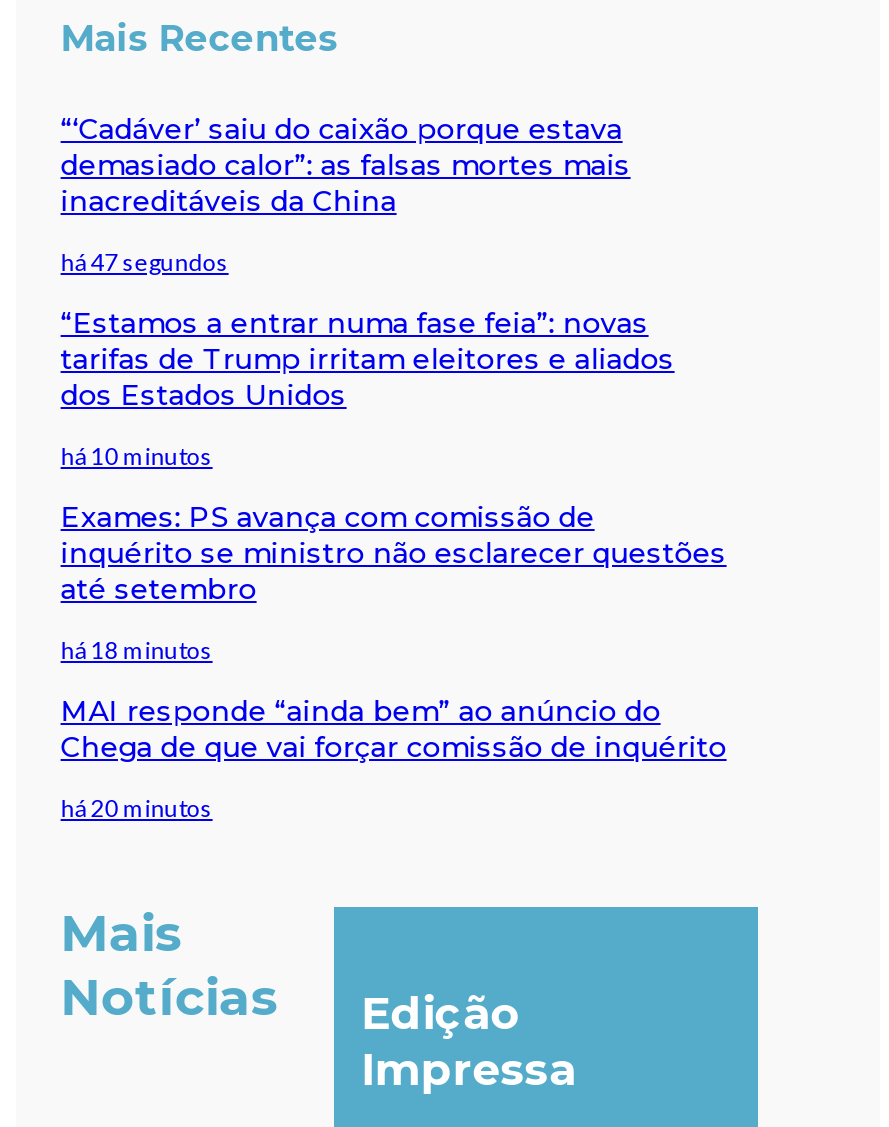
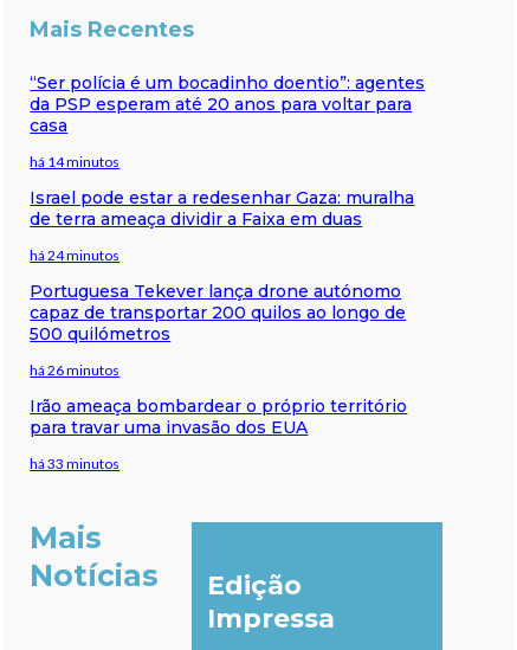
[61,111,631,219] “‘Cadáver’ saiu do caixão porque estava | demasiado calor”: as falsas mortes mais | inacreditáveis da China -> [30,72,425,136] “Ser polícia é um bocadinho doentio”: agentes | da PSP esperam até 20 anos para voltar para | casa
[61,247,229,277] há 47 segundos -> [30,153,120,171] há 14 minutos
[61,305,675,413] “Estamos a entrar numa fase feia”: novas | tarifas de Trump irritam eleitores e aliados | dos Estados Unidos -> [30,187,414,230] Israel pode estar a redesenhar Gaza: muralha | de terra ameaça dividir a Faixa em duas
[61,441,213,471] há 10 minutos -> [30,247,120,264] há 24 minutos
[61,499,727,607] Exames: PS avança com comissão de | inquérito se ministro não esclarecer questões | até setembro -> [30,281,406,345] Portuguesa Tekever lança drone autónomo | capaz de transportar 200 quilos ao longo de | 500 quilómetros
[61,635,213,665] há 18 minutos -> [30,361,120,379] há 26 minutos
[61,693,727,765] MAI responde “ainda bem” ao anúncio do | Chega de que vai forçar comissão de inquérito -> [30,396,407,438] Irão ameaça bombardear o próprio território | para travar uma invasão dos EUA
[61,793,213,823] há 20 minutos -> [30,455,120,473] há 33 minutos

